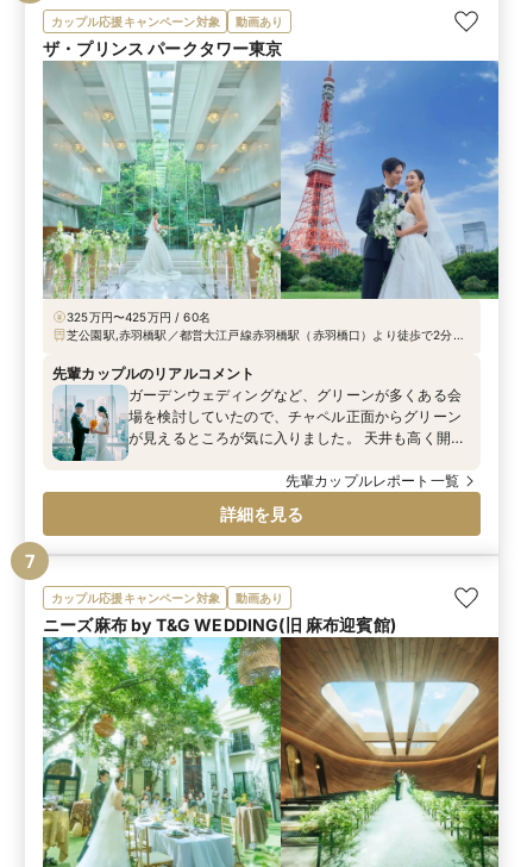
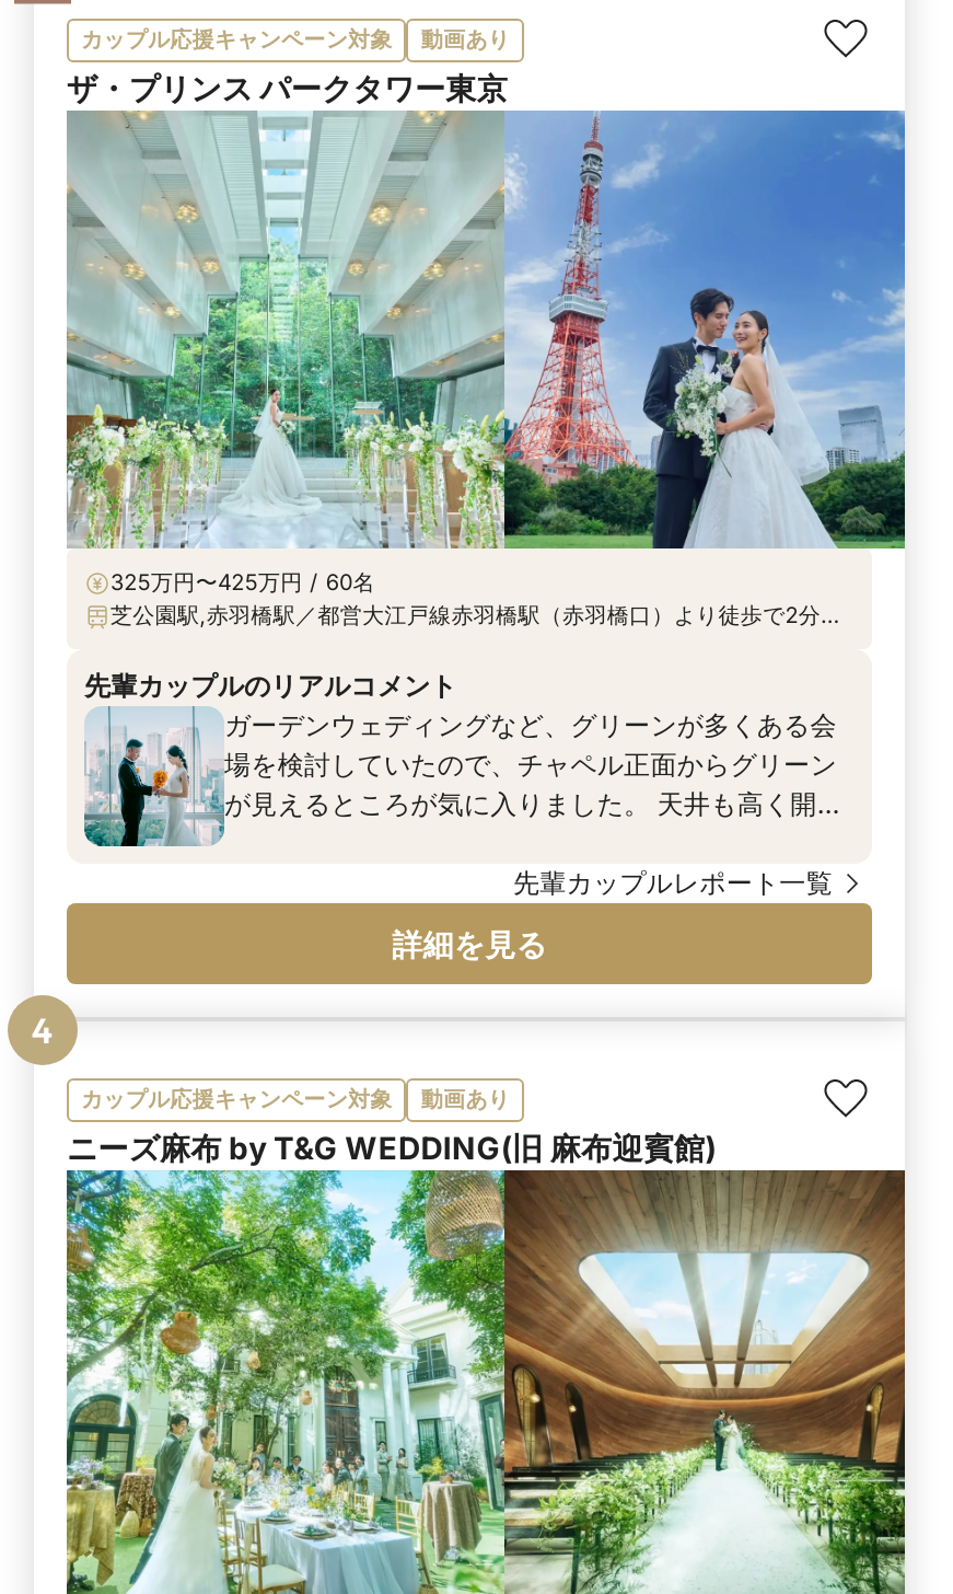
[25,549,35,572] 7 -> [32,1009,54,1053] 4

